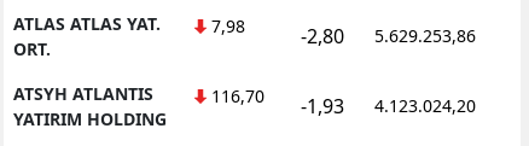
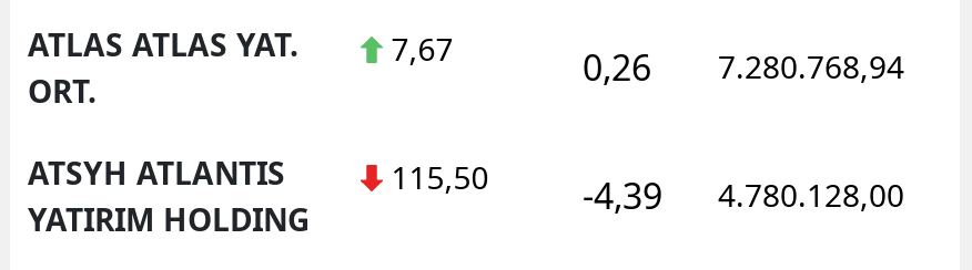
[211,14,245,37] 7,98 -> [391,27,453,69] 7,67
[301,23,344,49] -2,80 -> [583,42,651,91] 0,26
[374,24,476,47] 5.629.253,86 -> [718,45,904,87] 7.280.768,94
[211,84,264,107] 116,70 -> [391,155,489,197] 115,50
[301,93,344,119] -1,93 -> [583,171,662,220] -4,39
[374,94,476,117] 4.123.024,20 -> [718,173,904,215] 4.780.128,00

